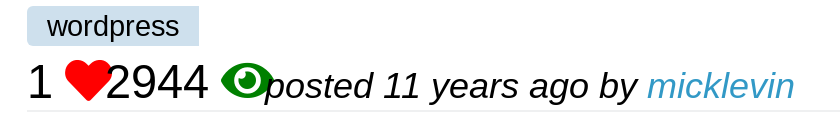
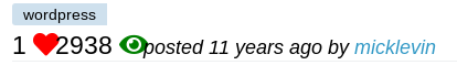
[27,57,795,109] 1 2944 posted 11 years ago by micklevin -> [12,31,436,60] 1 2938 posted 11 years ago by micklevin

